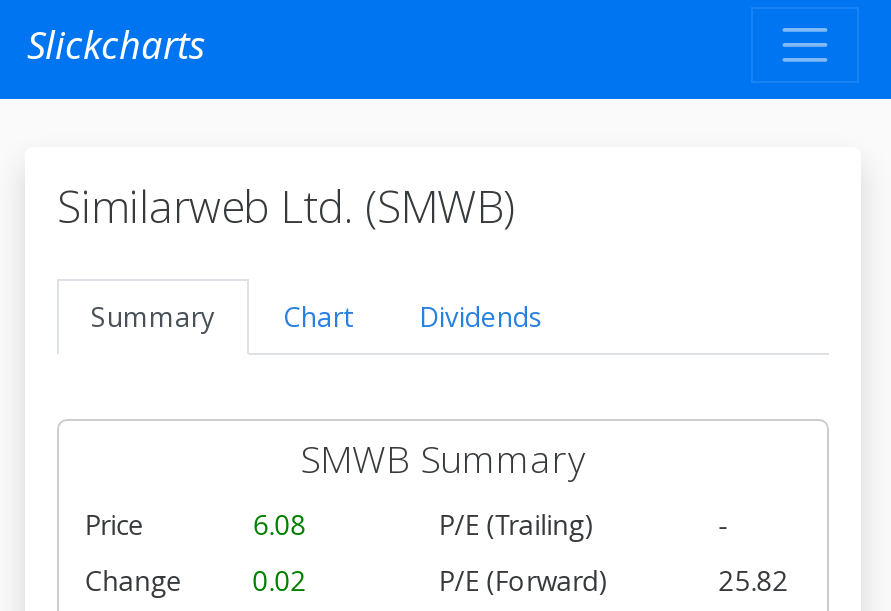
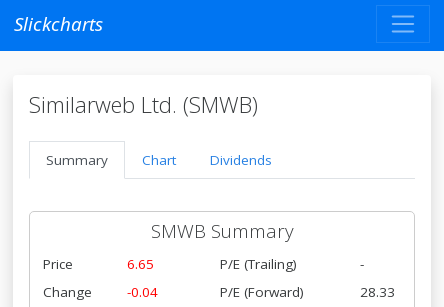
[253,508,307,544] 6.08 -> [127,255,154,273] 6.65
[85,564,307,600] Change 0.02 -> [43,283,158,301] Change -0.04
[719,564,789,600] 25.82 -> [360,283,395,301] 28.33

